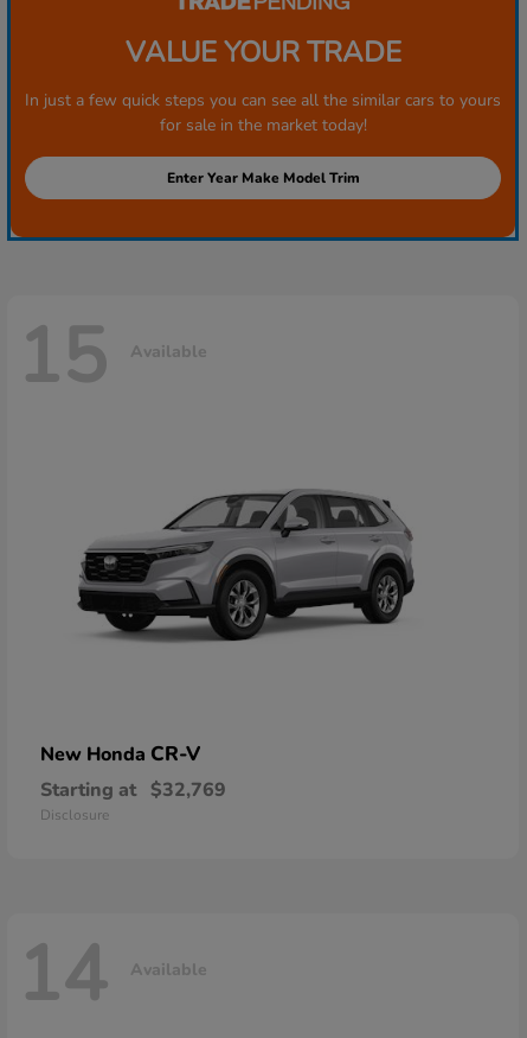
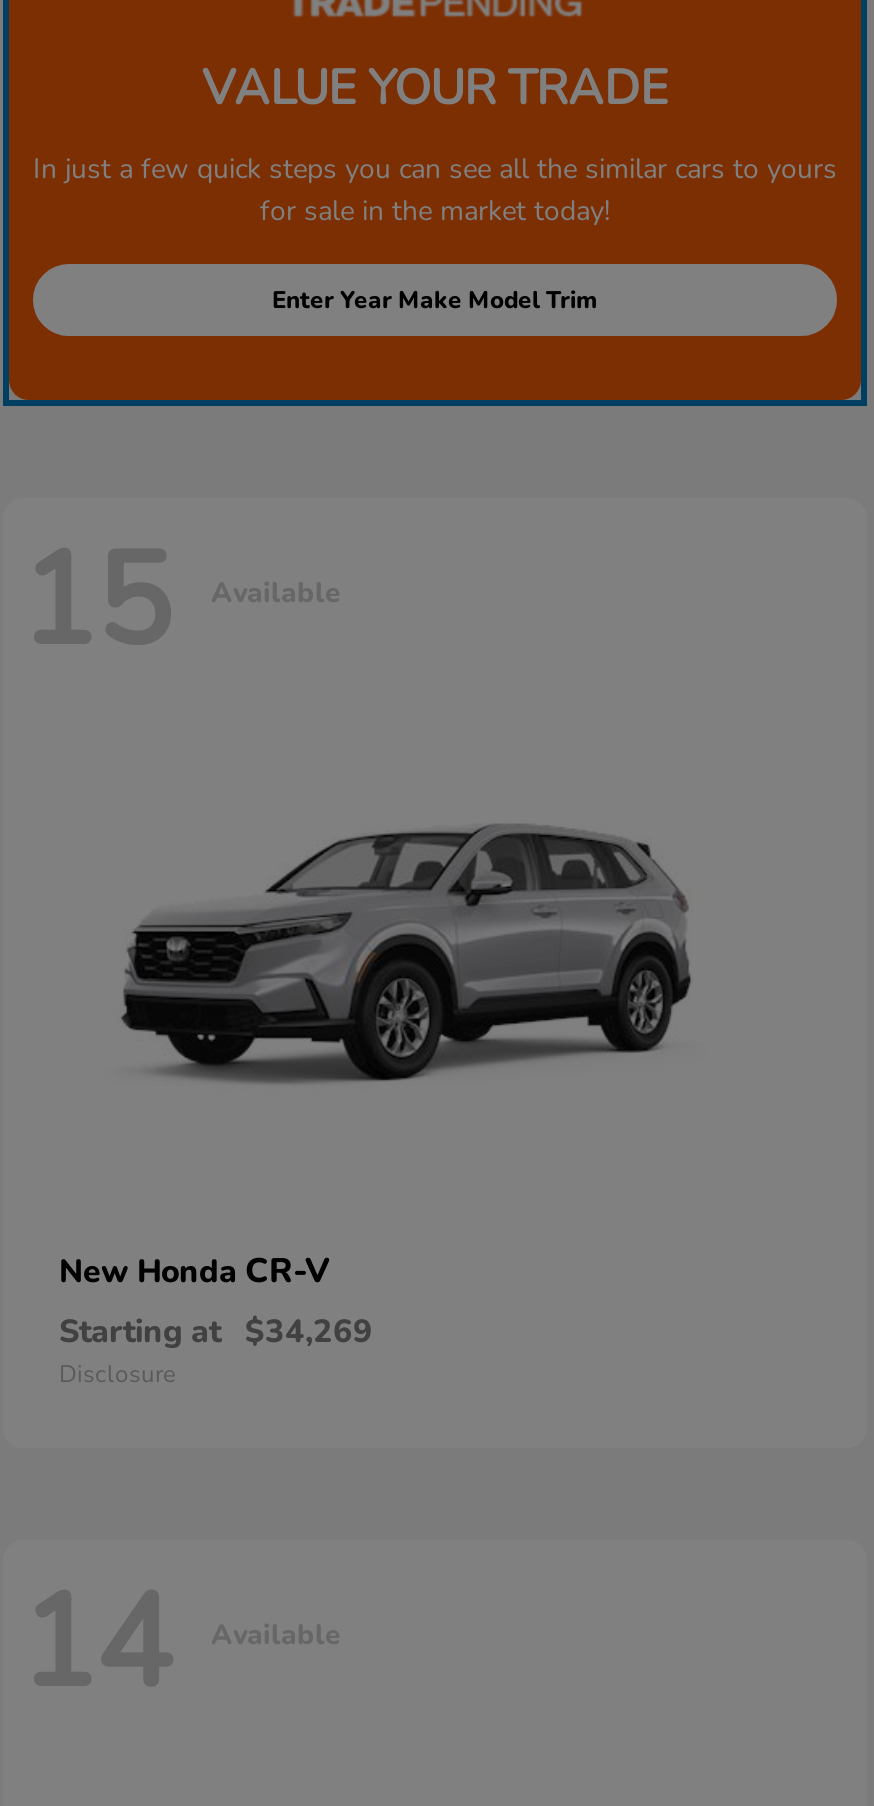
[40,777,226,803] Starting at $32,769 -> [59,1309,373,1353] Starting at $34,269

